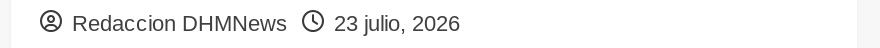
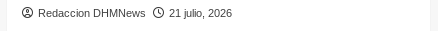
[72,12,460,36] Redaccion DHMNews 23 julio, 2026 -> [37,7,231,19] Redaccion DHMNews 21 julio, 2026

